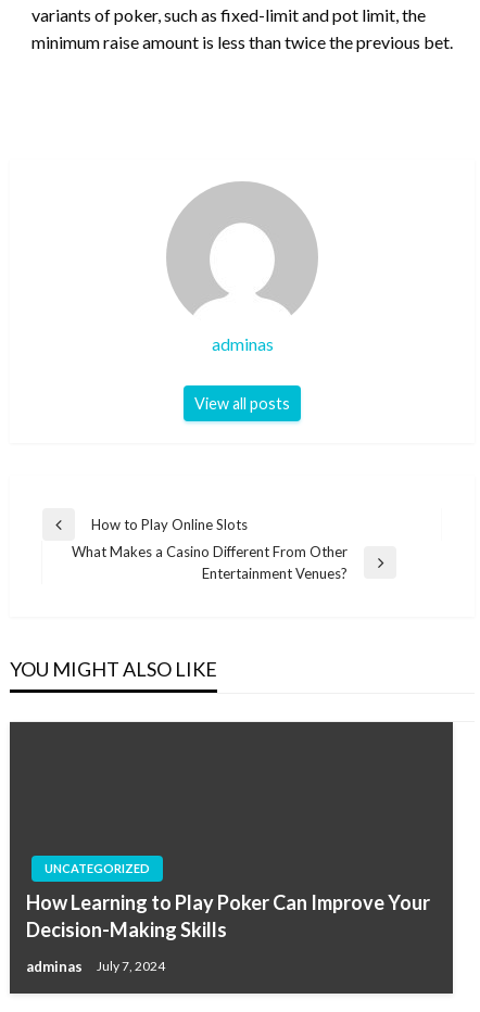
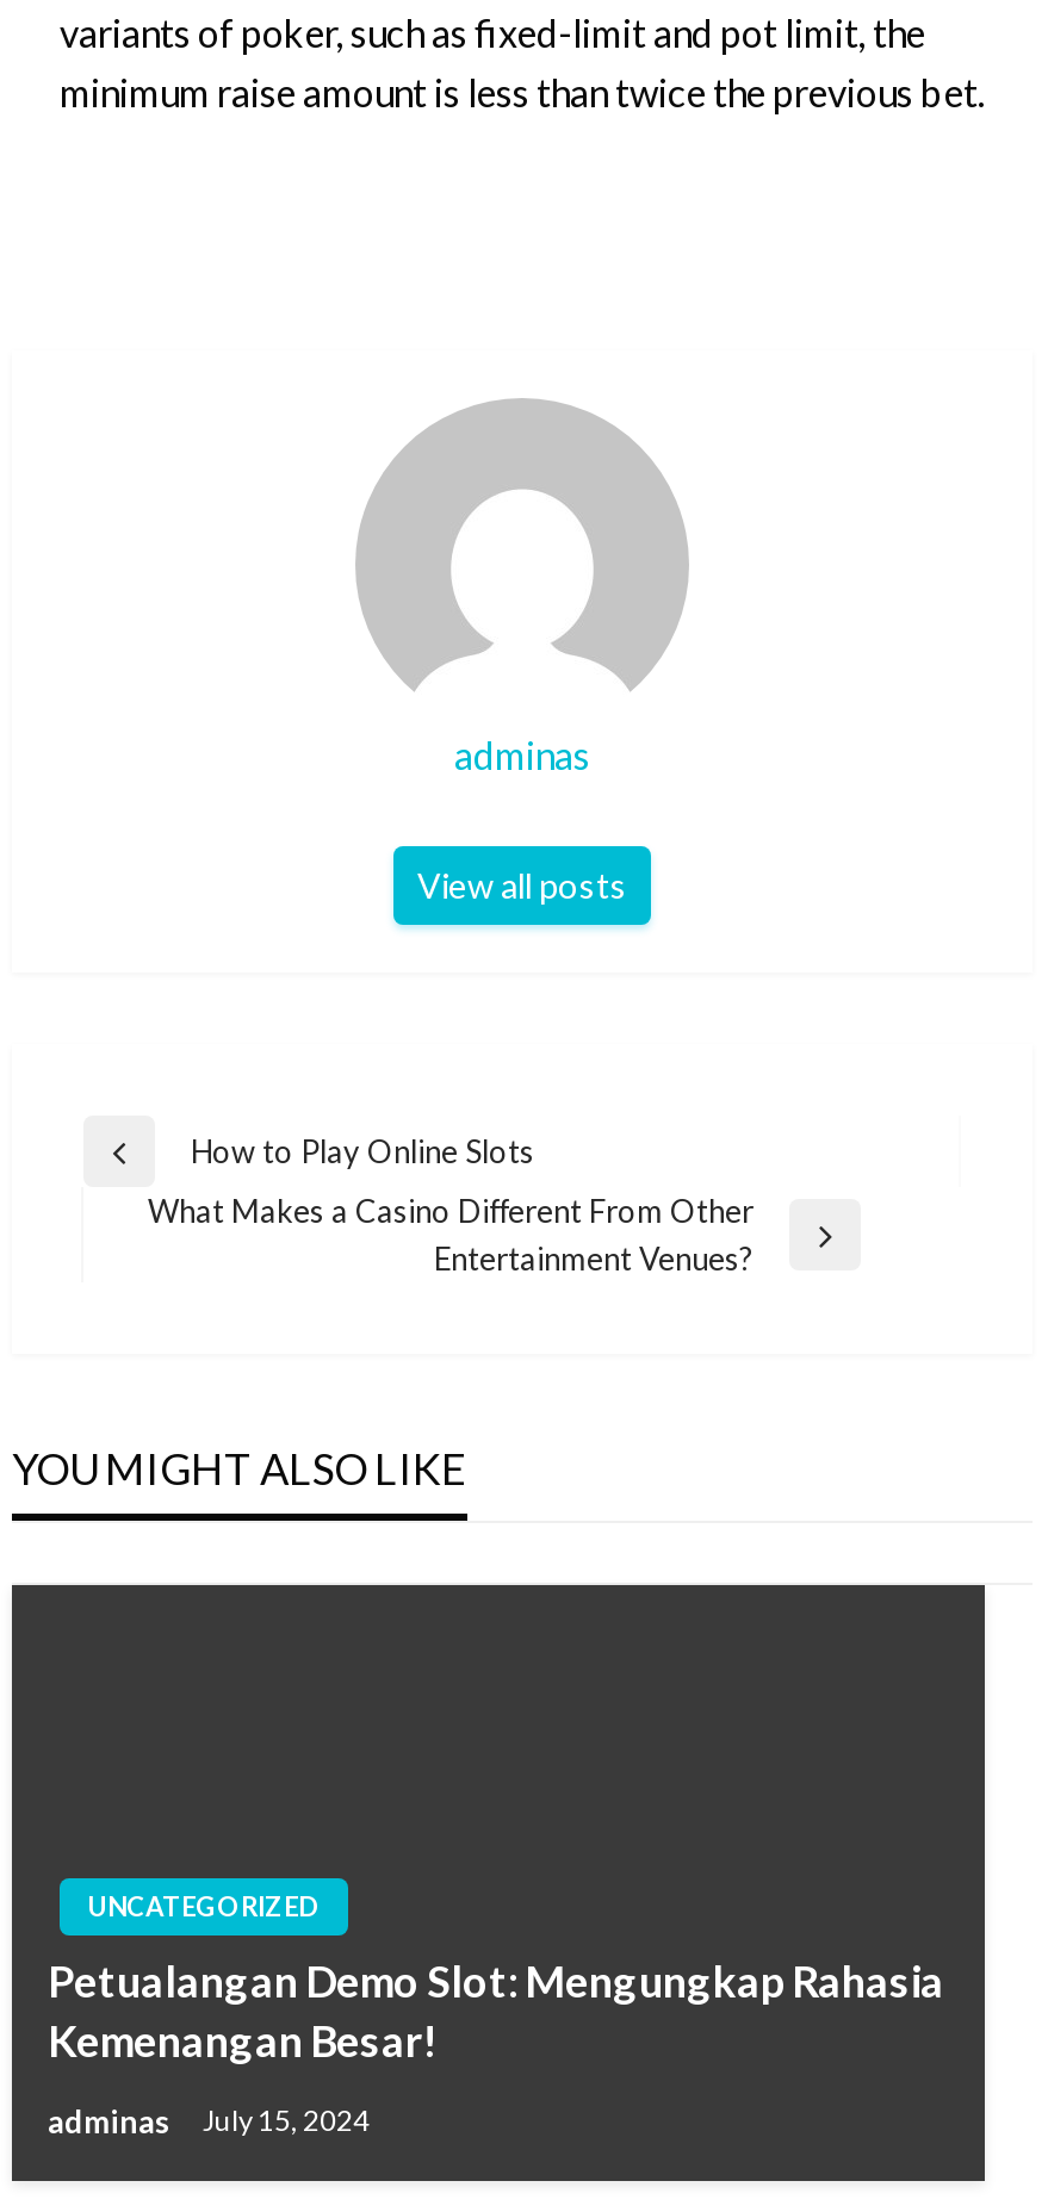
[26,890,430,941] How Learning to Play Poker Can Improve Your | Decision-Making Skills -> [48,1955,944,2067] Petualangan Demo Slot: Mengungkap Rahasia | Kemenangan Besar!
[26,958,165,975] adminas July 7, 2024 -> [48,2102,370,2140] adminas July 15, 2024

